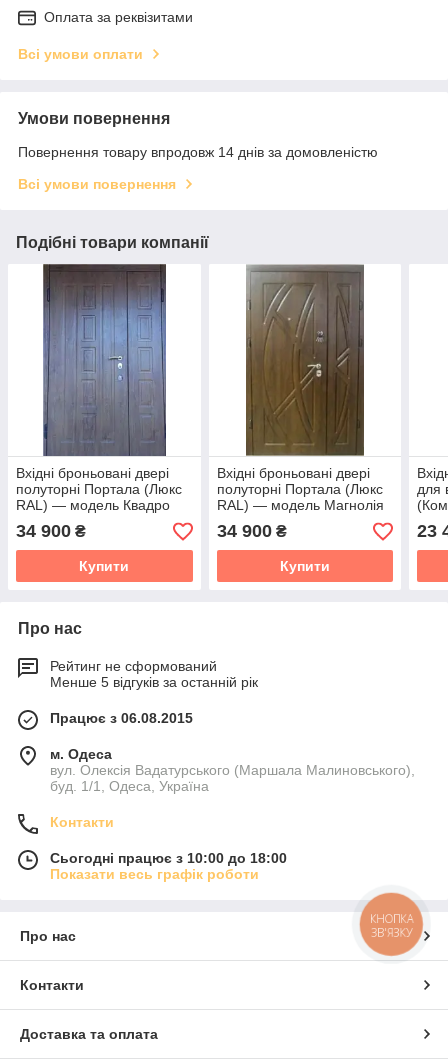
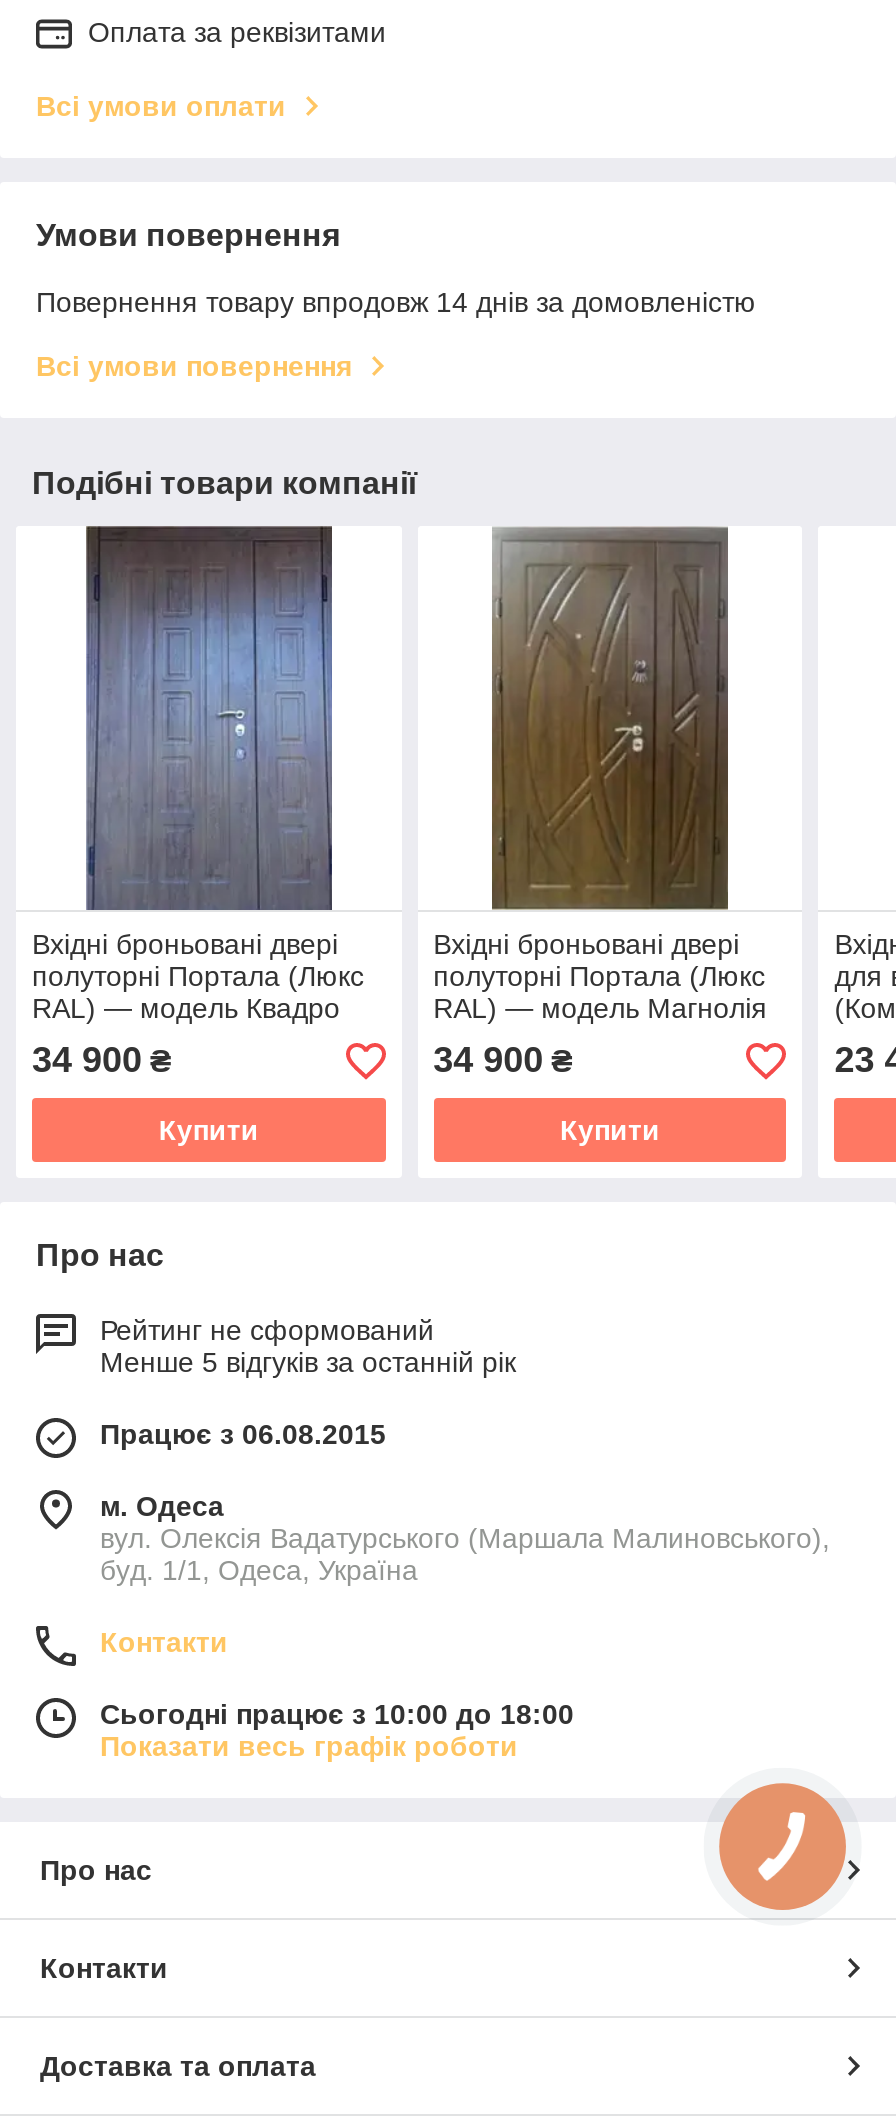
[370,911,413,940] КНОПКА | ЗВ'ЯЗКУ -> none

